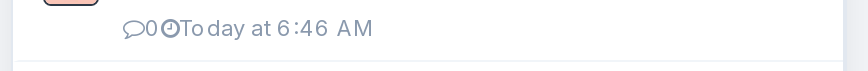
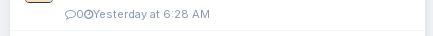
[179,14,373,42] Today at 6:46 AM -> [93,7,210,21] Yesterday at 6:28 AM

